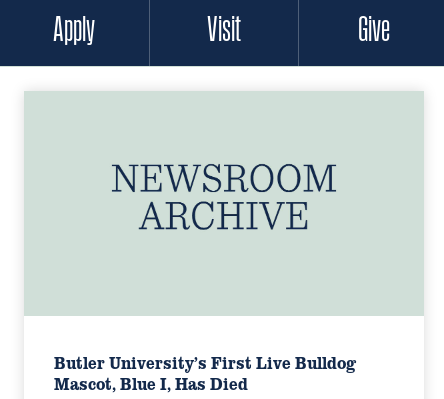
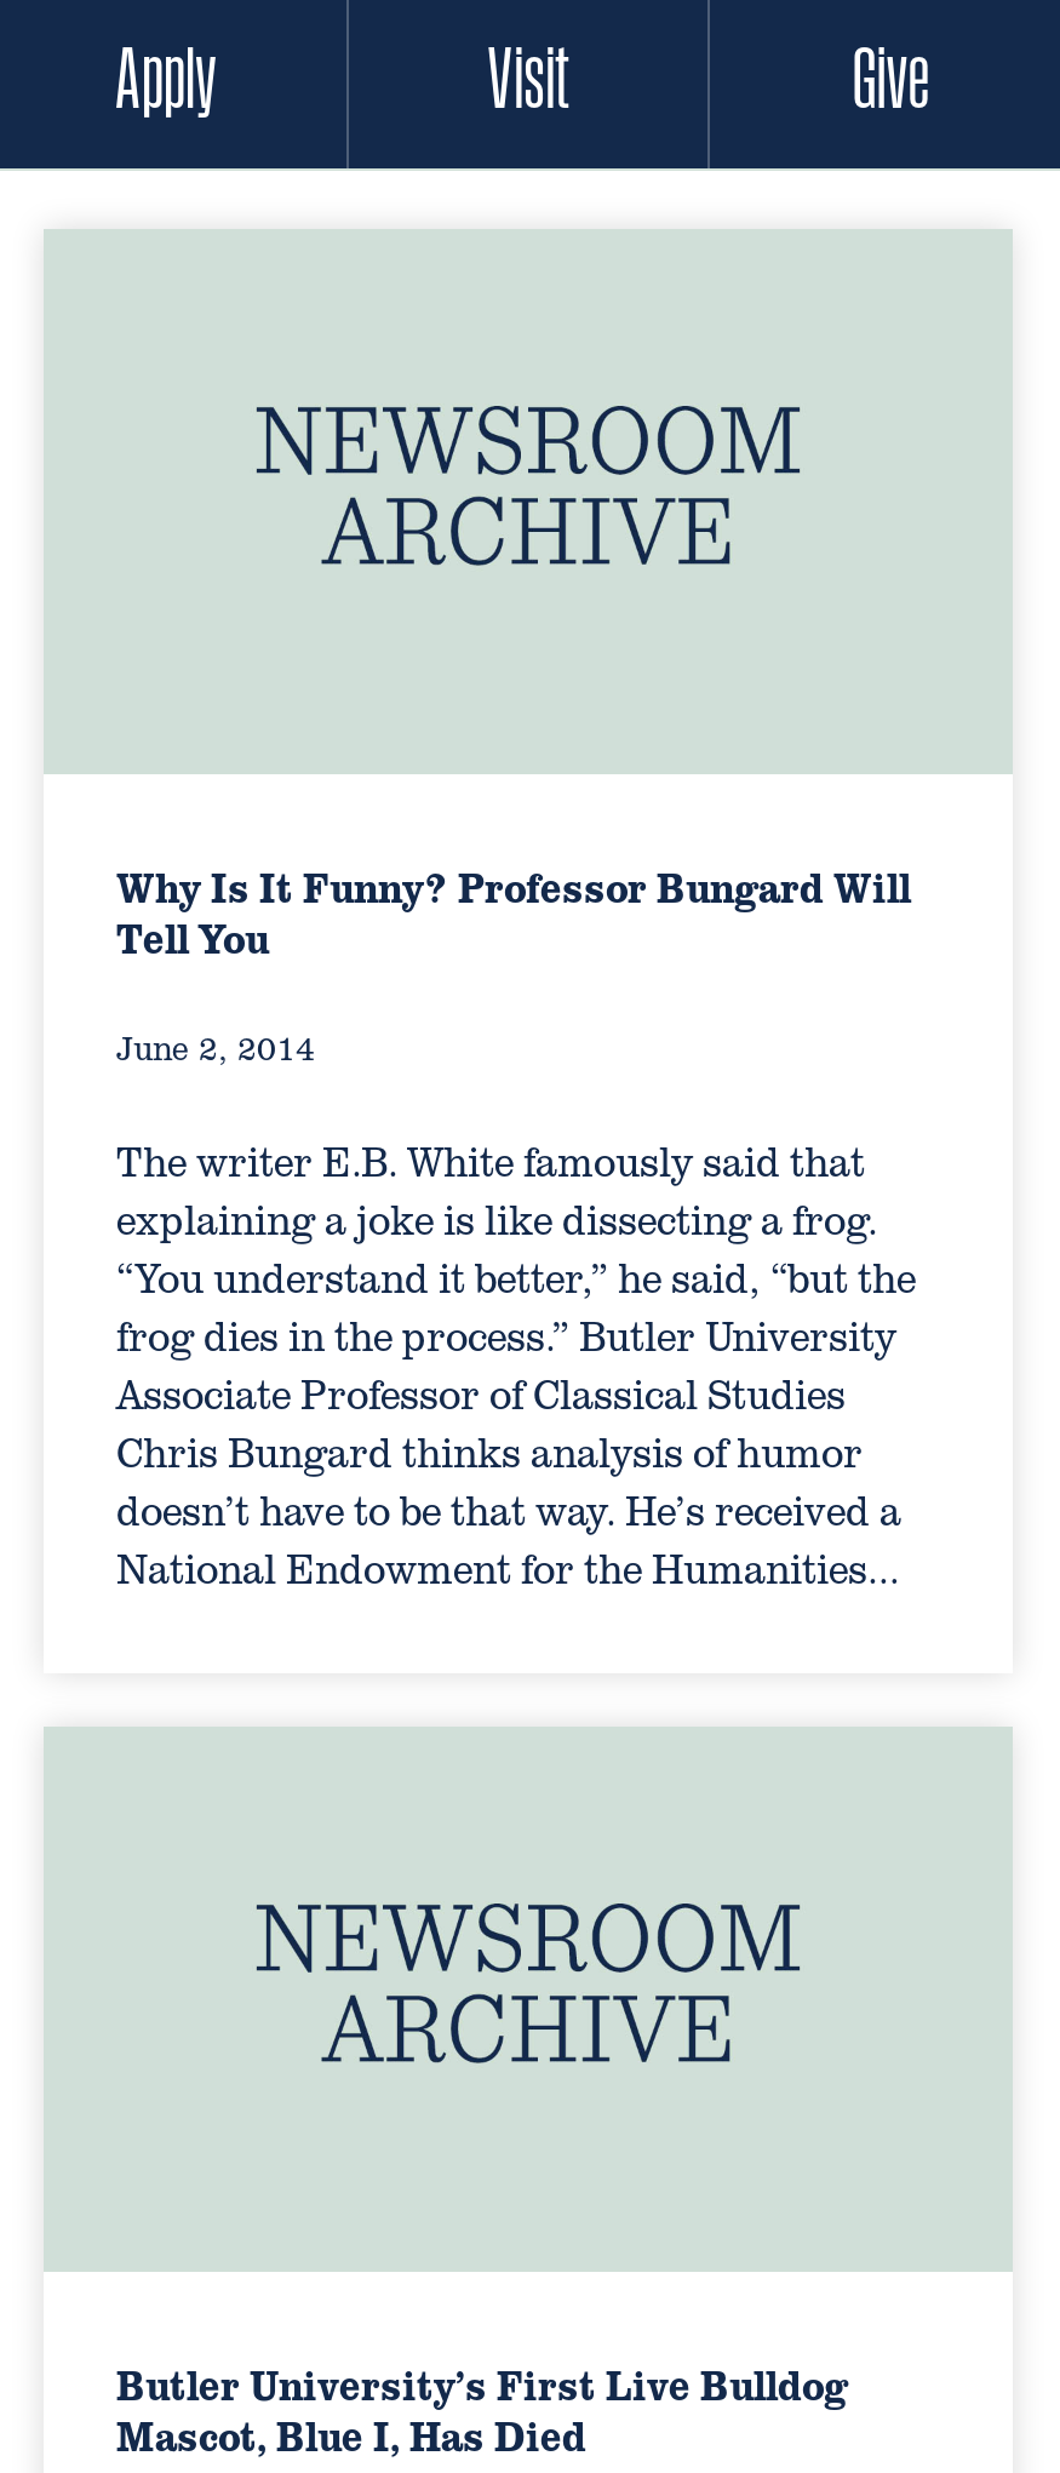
none -> [116,861,916,1596] Why Is It Funny? Professor Bungard Will | Tell You | June 2, 2014 | The writer E.B. White famously said that | explaining a joke is like dissecting a frog. | “You understand it better,” he said, “but the | frog dies in the process.” Butler University | Associate Professor of Classical Studies | Chris Bungard thinks analysis of humor | doesn’t have to be that way. He’s received a | National Endowment for the Humanities…

